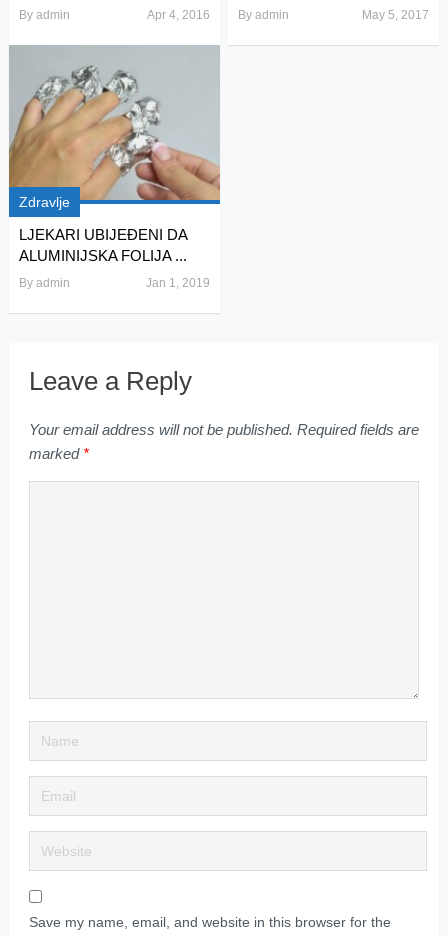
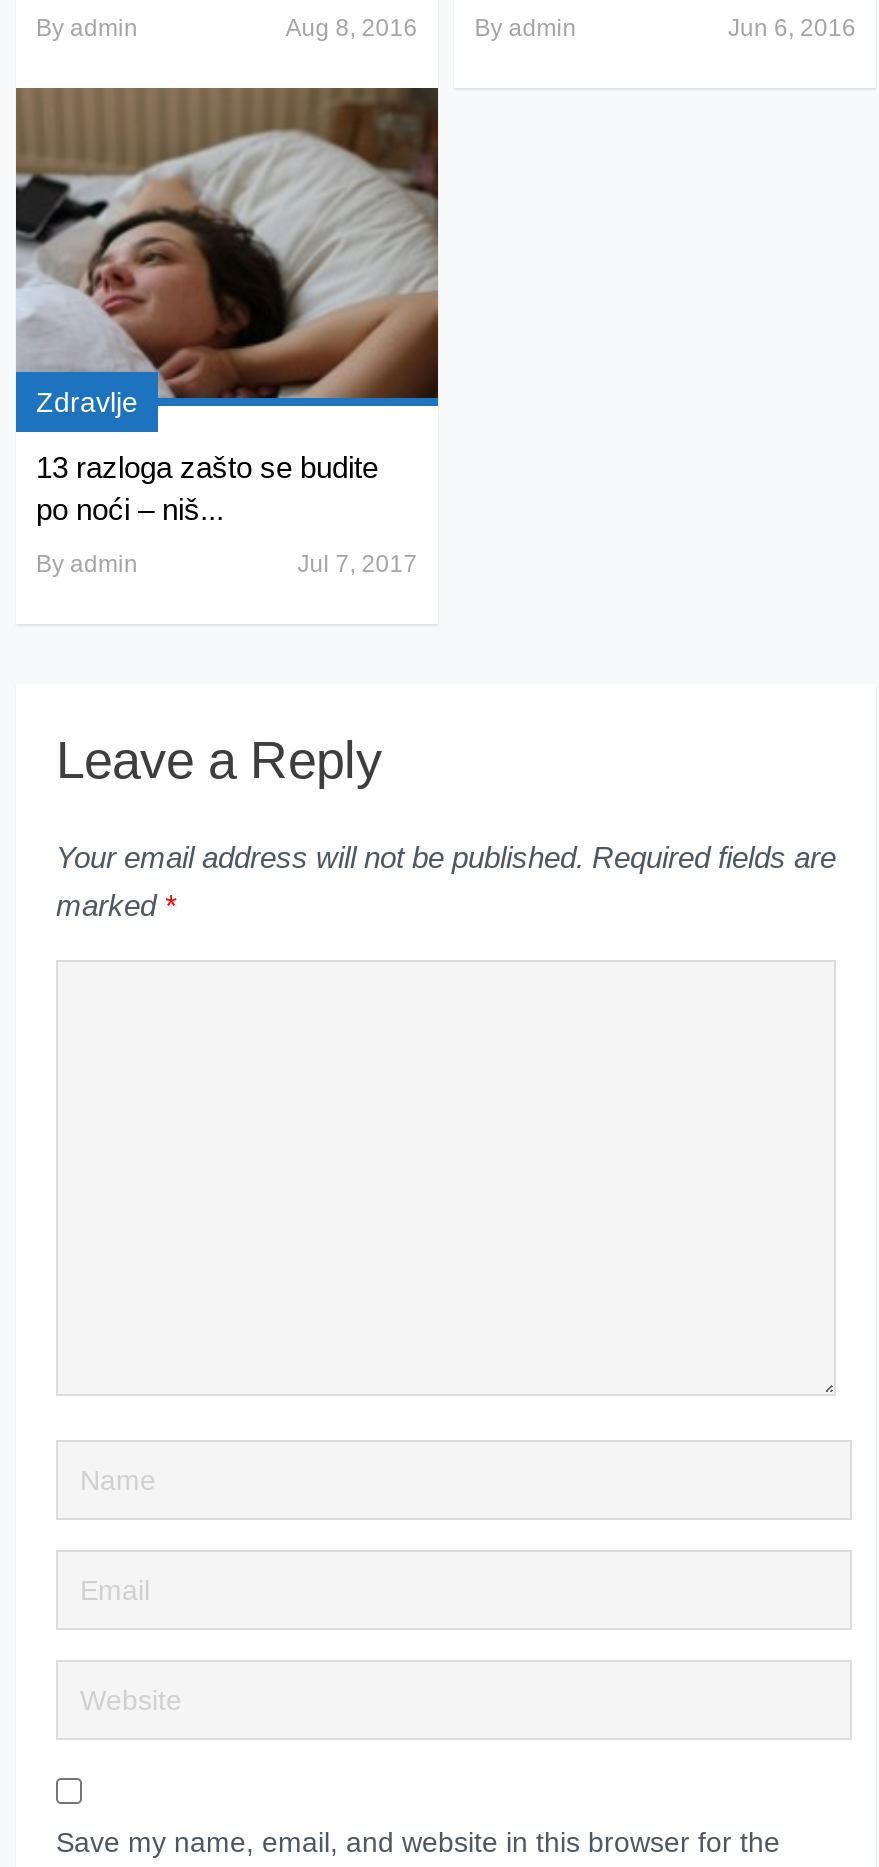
[147,7,210,21] Apr 4, 2016 -> [285,13,417,41] Aug 8, 2016
[362,7,429,21] May 5, 2017 -> [728,13,856,41] Jun 6, 2016
[8,45,221,264] [image] | LJEKARI UBIJEĐENI DA | ALUMINIJSKA FOLIJA ... -> [16,88,440,526] [image] | 13 razloga zašto se budite | po noći – niš...
[146,276,210,290] Jan 1, 2019 -> [297,550,417,578] Jul 7, 2017

